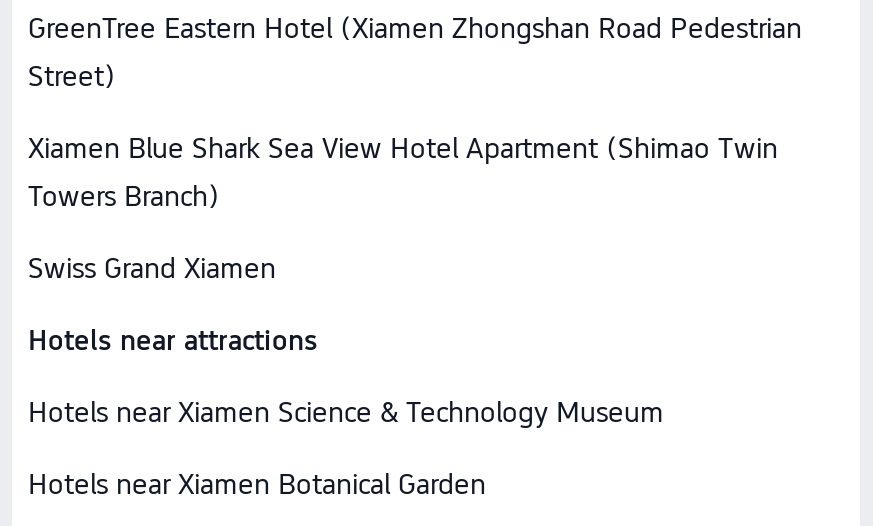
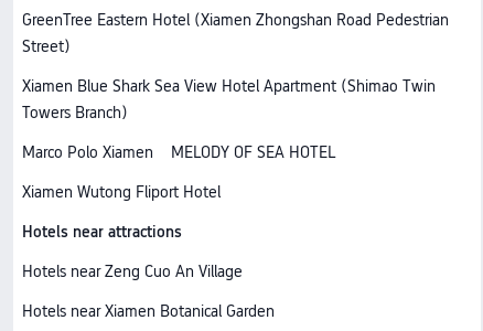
[28,252,276,284] Swiss Grand Xiamen -> [22,143,336,201] Marco Polo Xiamen | MELODY OF SEA HOTEL | Xiamen Wutong Fliport Hotel
[28,396,664,428] Hotels near Xiamen Science & Technology Museum -> [22,263,243,280] Hotels near Zeng Cuo An Village

